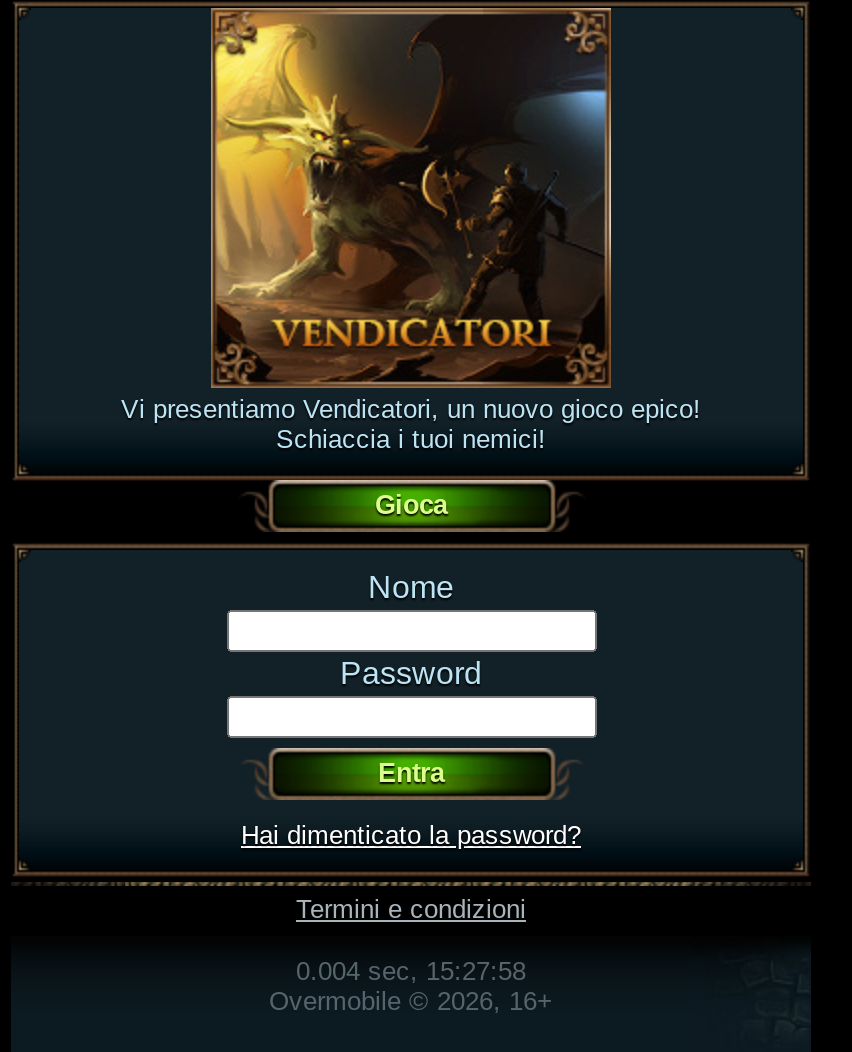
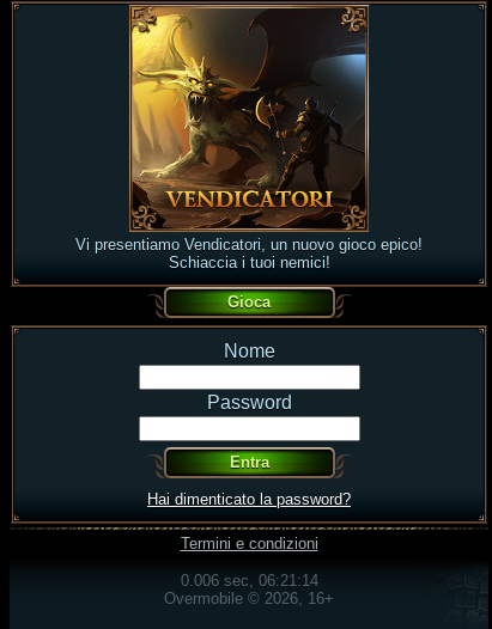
[296,955,526,985] 0.004 sec, 15:27:58 -> [180,571,318,589] 0.006 sec, 06:21:14

